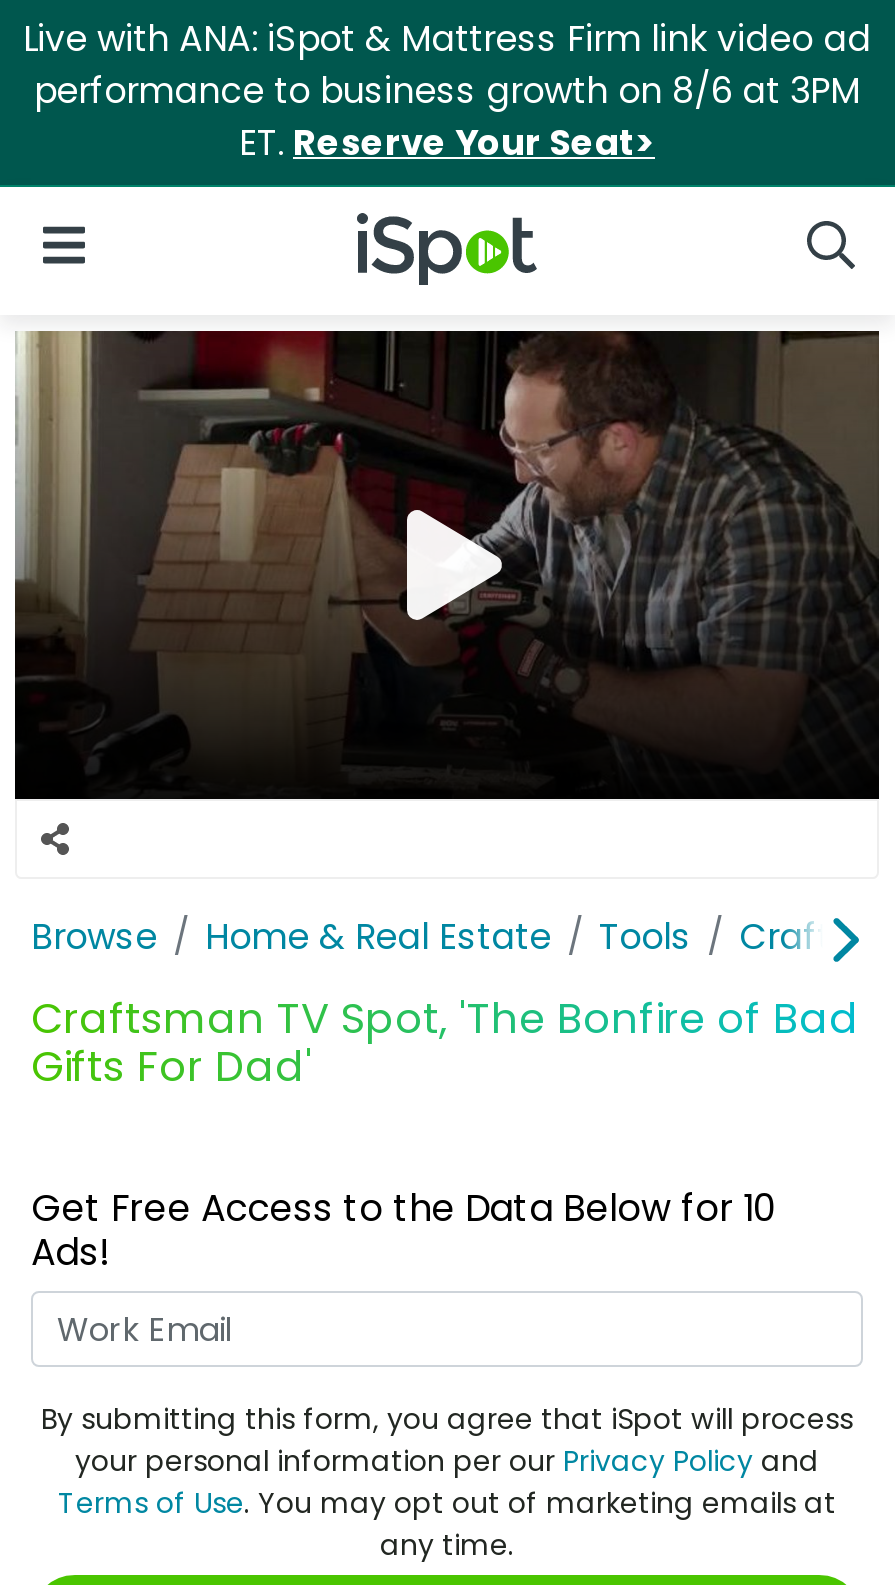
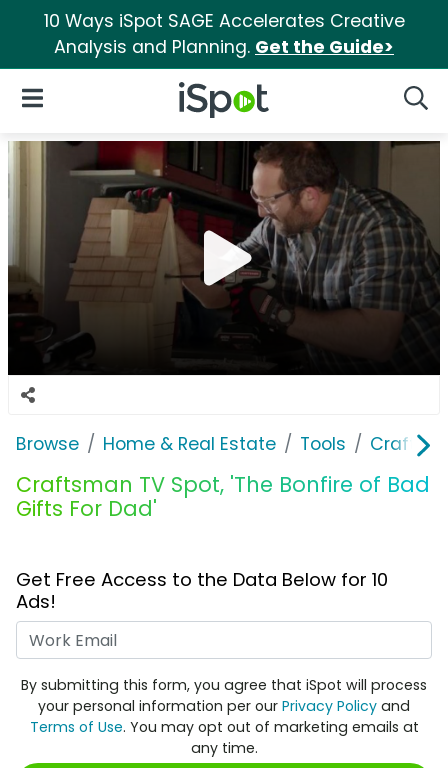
[23,15,871,167] Live with ANA: iSpot & Mattress Firm link video ad | performance to business growth on 8/6 at 3PM | ET. Reserve Your Seat> -> [43,9,404,59] 10 Ways iSpot SAGE Accelerates Creative | Analysis and Planning. Get the Guide>

